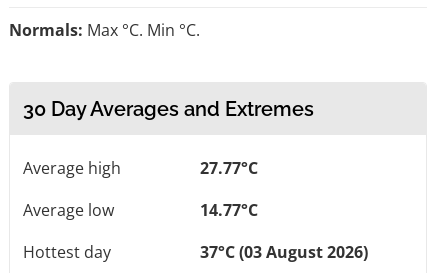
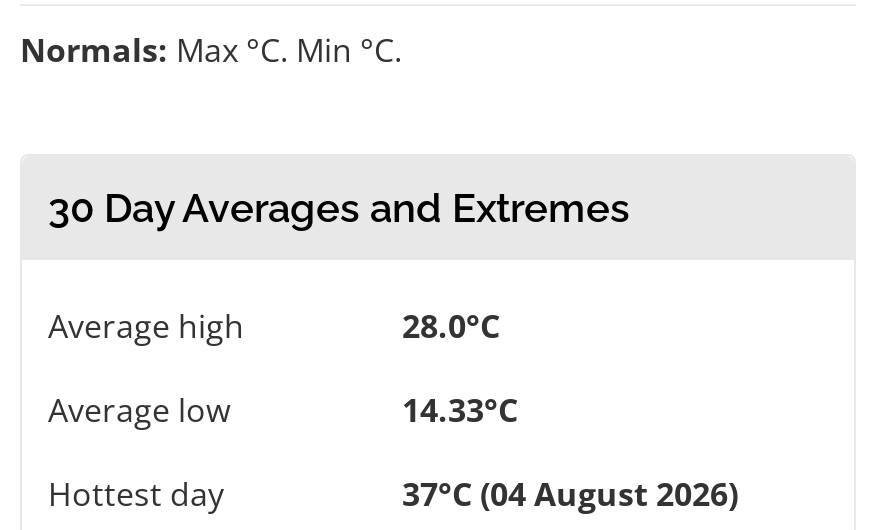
[200,157,258,179] 27.77°C -> [402,303,500,347] 28.0°C
[200,199,258,221] 14.77°C -> [402,387,518,431] 14.33°C
[200,241,368,263] 37°C (03 August 2026) -> [402,471,738,515] 37°C (04 August 2026)

